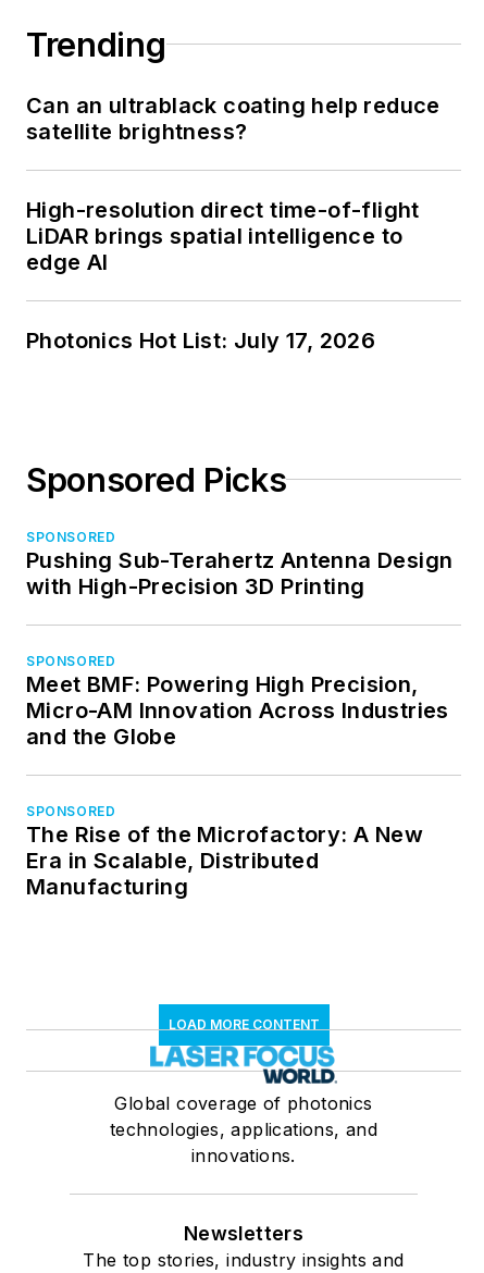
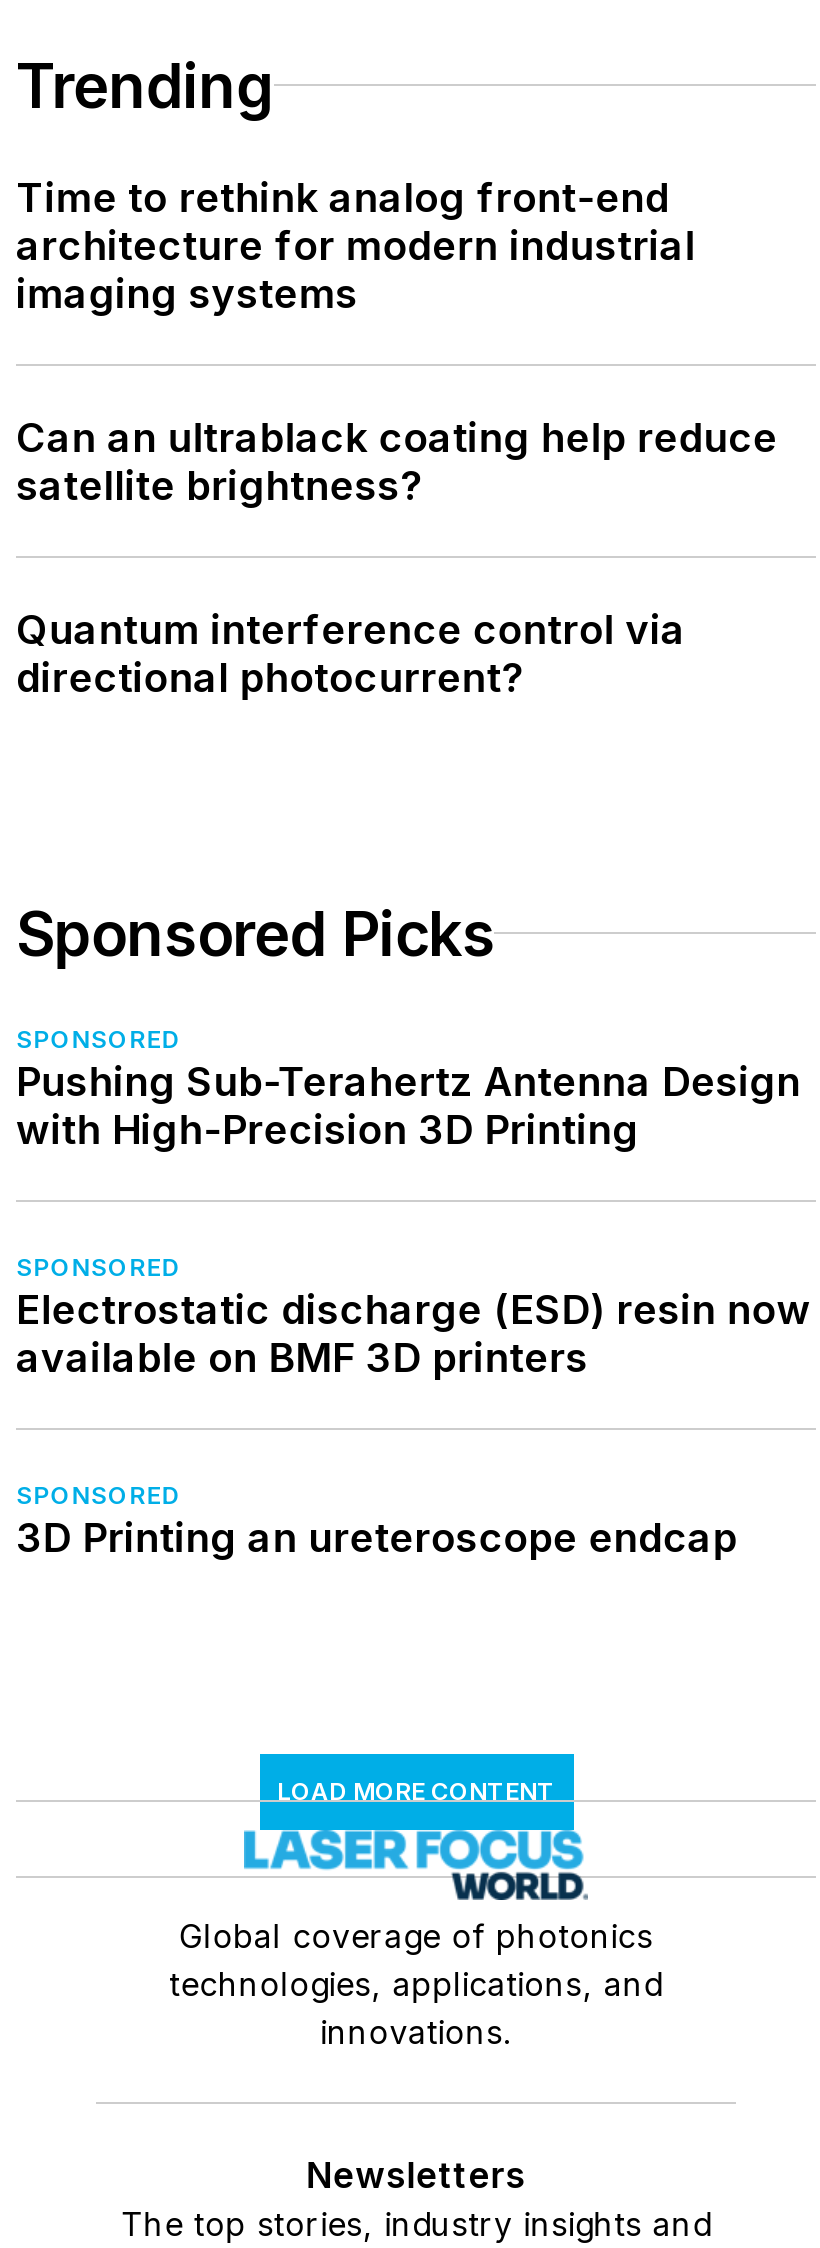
none -> [16,173,695,317] Time to rethink analog front-end | architecture for modern industrial | imaging systems
moved [26,92,440,144] -> [16,413,778,509]: Can an ultrablack coating help reduce | satellite brightness?
[26,196,420,353] High-resolution direct time-of-flight | LiDAR brings spatial intelligence to | edge AI | Photonics Hot List: July 17, 2026 -> [16,605,686,701] Quantum interference control via | directional photocurrent?
moved [26,460,455,669] -> [16,897,805,1281]: Sponsored Picks | SPONSORED | Pushing Sub-Terahertz Antenna Design | with High-Precision 3D Printing | SPONSORED
[26,671,450,749] Meet BMF: Powering High Precision, | Micro-AM Innovation Across Industries | and the Globe -> [16,1285,811,1381] Electrostatic discharge (ESD) resin now | available on BMF 3D printers
[26,821,423,899] The Rise of the Microfactory: A New | Era in Scalable, Distributed | Manufacturing -> [16,1513,737,1561] 3D Printing an ureteroscope endcap

